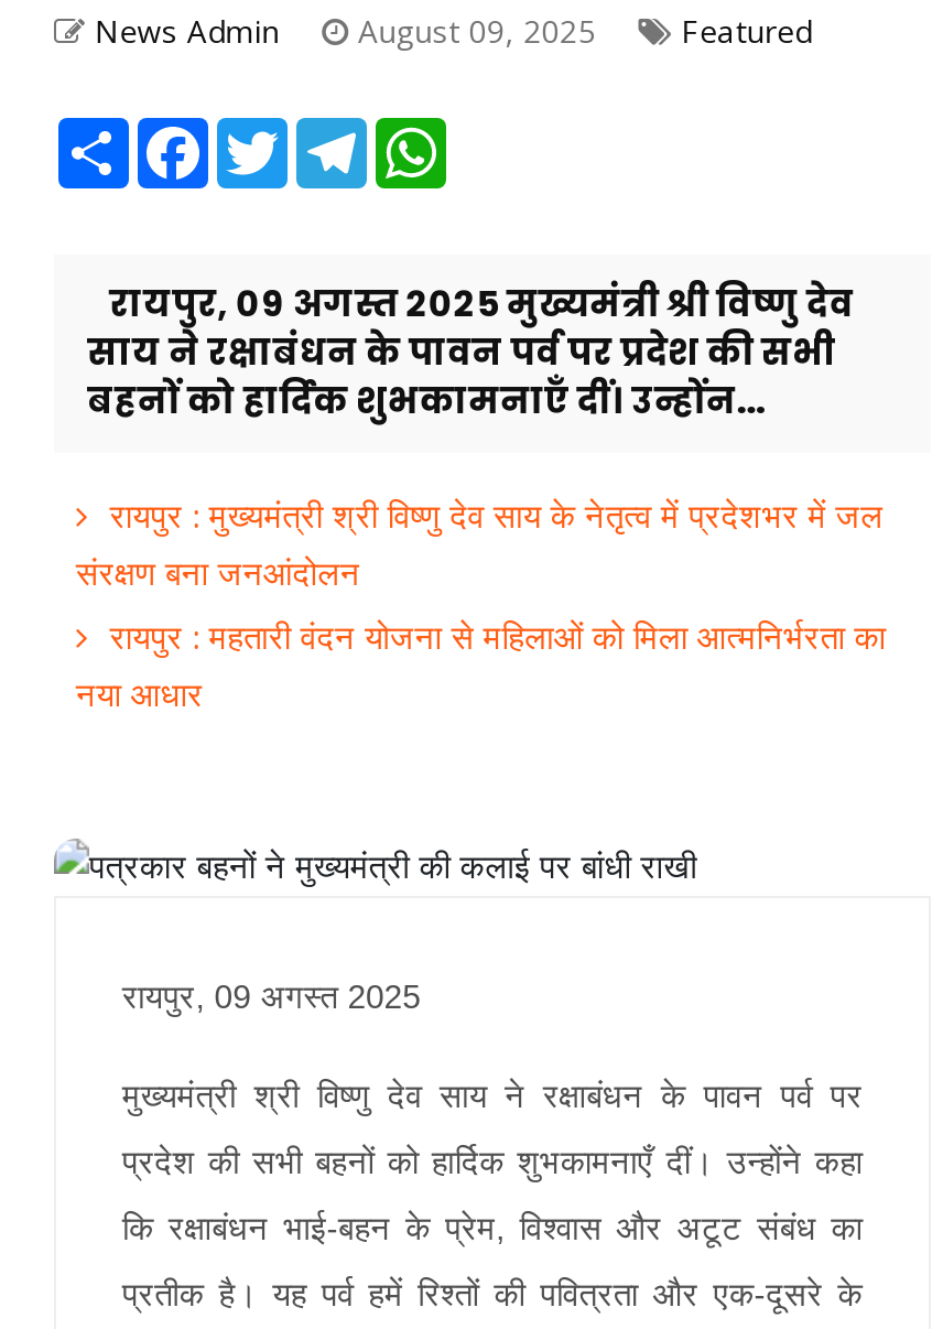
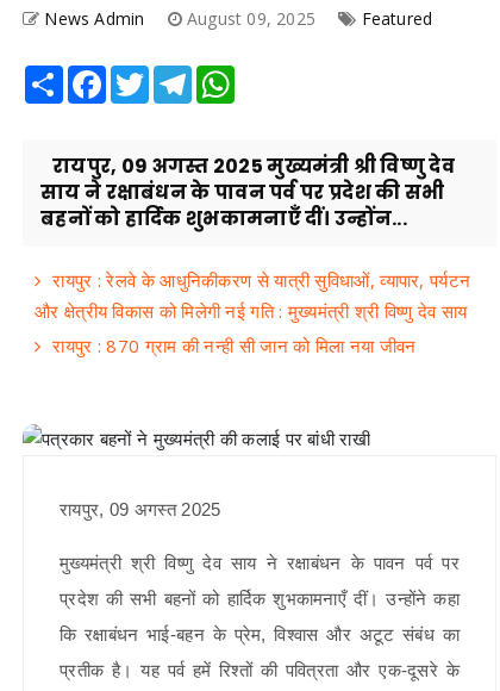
[76,493,886,715] रायपुर : मुख्यमंत्री श्री विष्णु देव साय के नेतृत्व में प्रदेशभर में जल | संरक्षण बना जनआंदोलन | रायपुर : महतारी वंदन योजना से महिलाओं को मिला आत्मनिर्भरता का | नया आधार -> [35,268,470,357] रायपुर : रेलवे के आधुनिकीकरण से यात्री सुविधाओं, व्यापार, पर्यटन | और क्षेत्रीय विकास को मिलेगी नई गति : मुख्यमंत्री श्री विष्णु देव साय | रायपुर : 870 ग्राम की नन्ही सी जान को मिला नया जीवन

